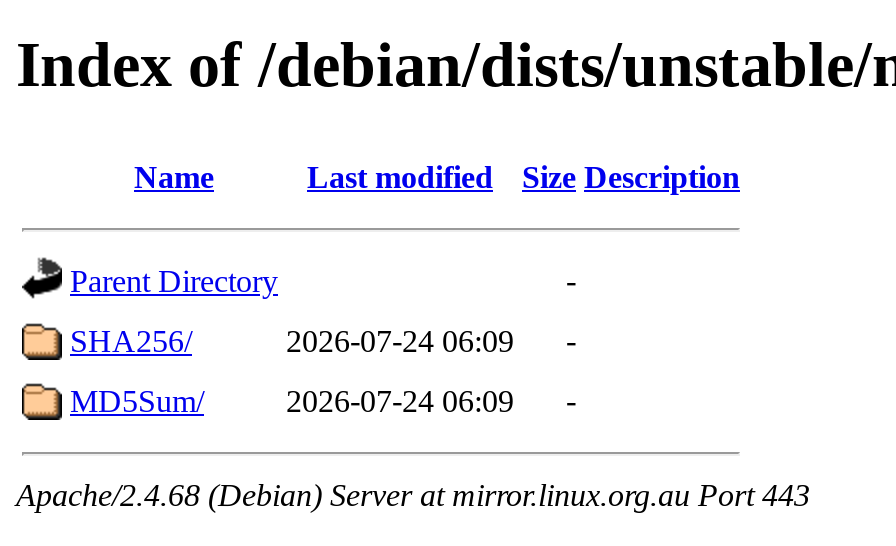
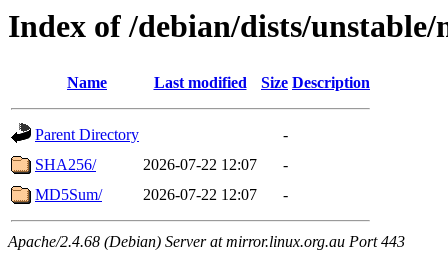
[286,324,514,358] 2026-07-24 06:09 -> [143,156,257,173] 2026-07-22 12:07
[286,384,514,418] 2026-07-24 06:09 -> [143,186,257,203] 2026-07-22 12:07

